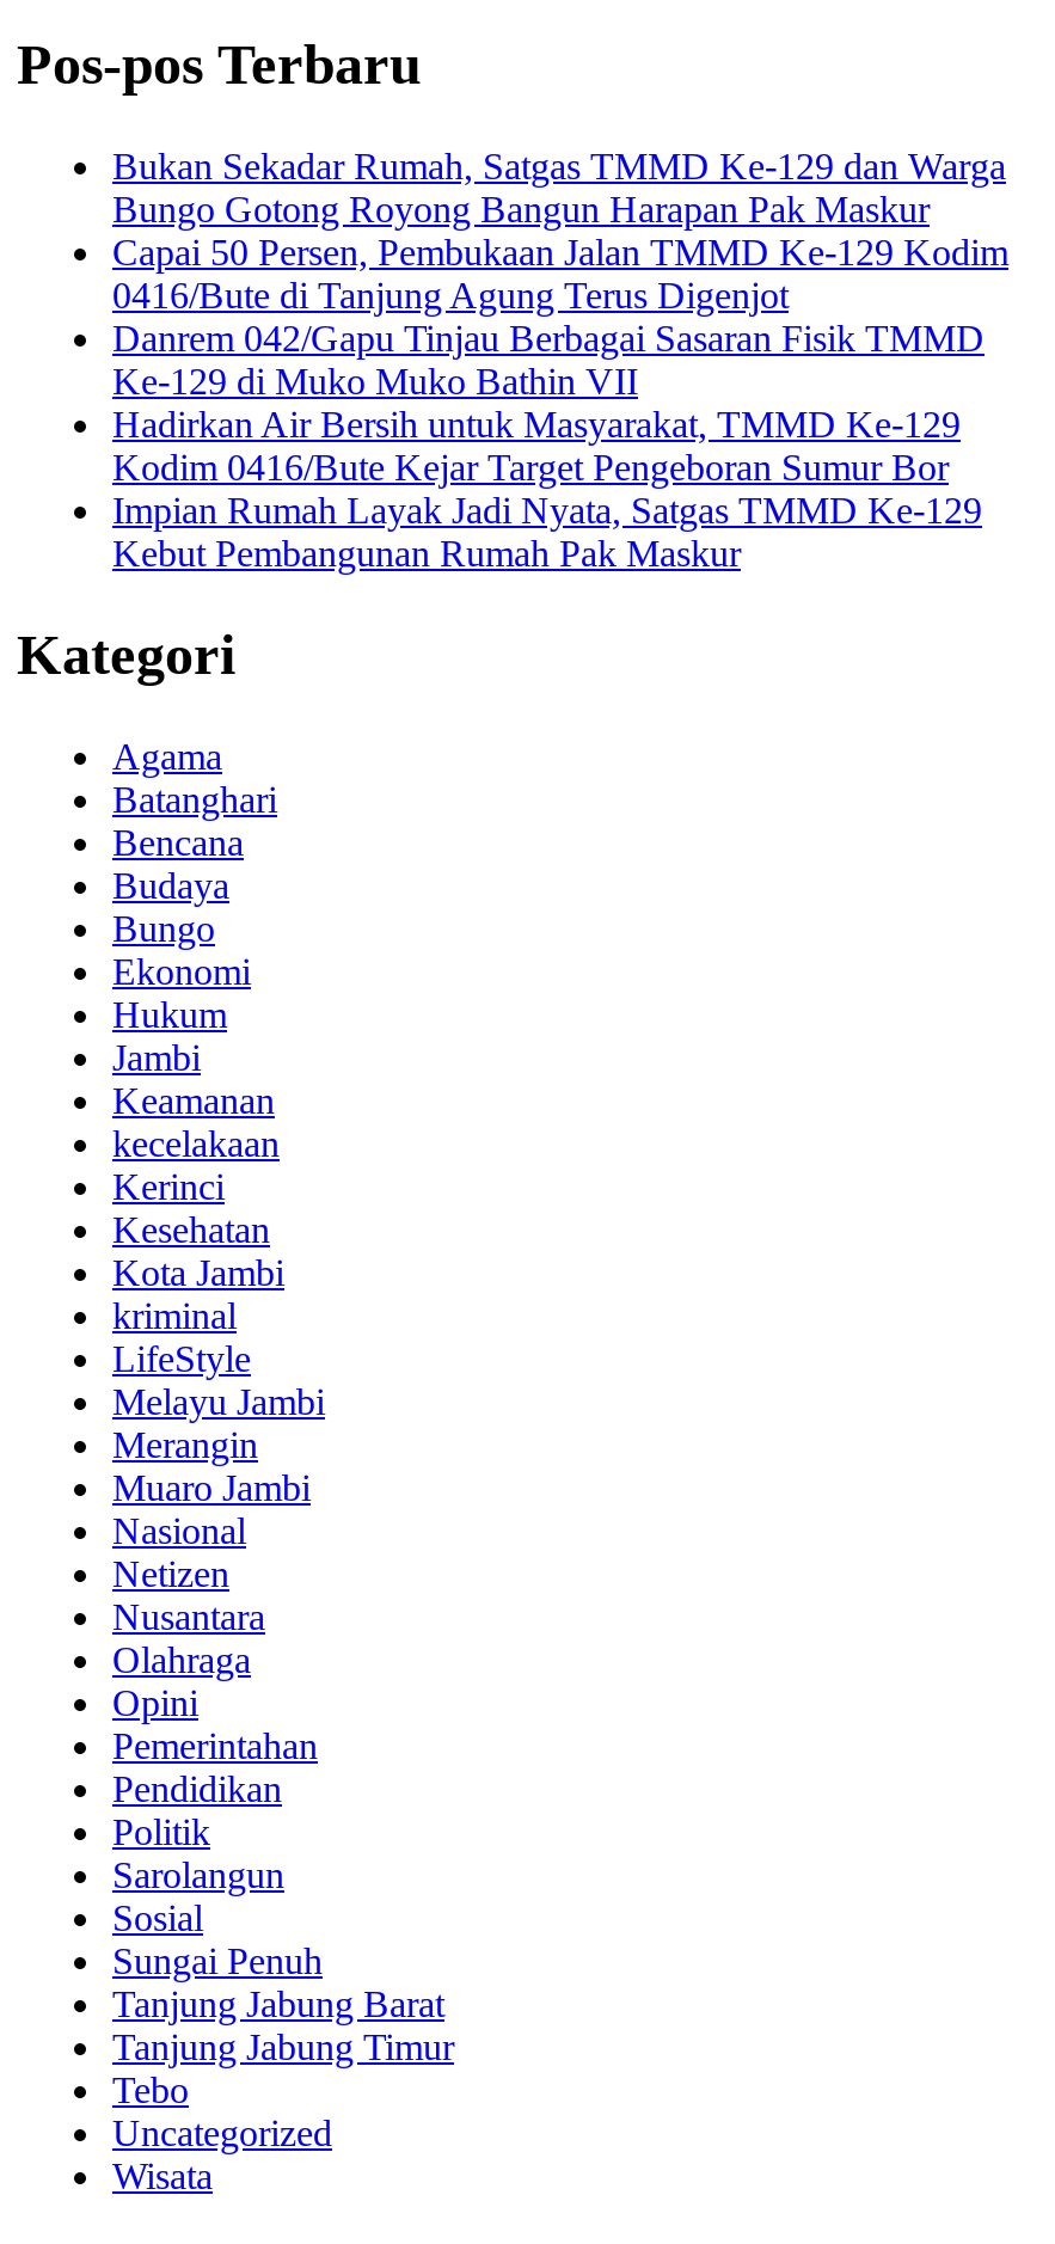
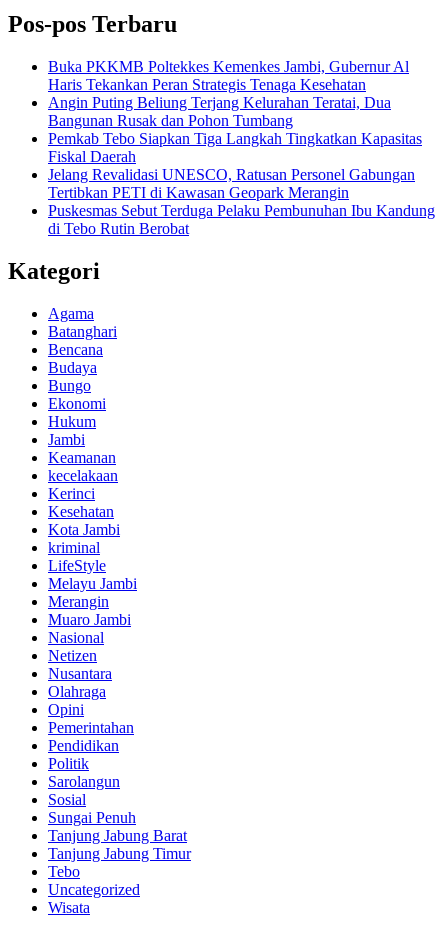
[112,145,1008,573] Bukan Sekadar Rumah, Satgas TMMD Ke-129 dan Warga | Bungo Gotong Royong Bangun Harapan Pak Maskur | Capai 50 Persen, Pembukaan Jalan TMMD Ke-129 Kodim | 0416/Bute di Tanjung Agung Terus Digenjot | Danrem 042/Gapu Tinjau Berbagai Sasaran Fisik TMMD | Ke-129 di Muko Muko Bathin VII | Hadirkan Air Bersih untuk Masyarakat, TMMD Ke-129 | Kodim 0416/Bute Kejar Target Pengeboran Sumur Bor | Impian Rumah Layak Jadi Nyata, Satgas TMMD Ke-129 | Kebut Pembangunan Rumah Pak Maskur -> [48,58,435,237] Buka PKKMB Poltekkes Kemenkes Jambi, Gubernur Al | Haris Tekankan Peran Strategis Tenaga Kesehatan | Angin Puting Beliung Terjang Kelurahan Teratai, Dua | Bangunan Rusak dan Pohon Tumbang | Pemkab Tebo Siapkan Tiga Langkah Tingkatkan Kapasitas | Fiskal Daerah | Jelang Revalidasi UNESCO, Ratusan Personel Gabungan | Tertibkan PETI di Kawasan Geopark Merangin | Puskesmas Sebut Terduga Pelaku Pembunuhan Ibu Kandung | di Tebo Rutin Berobat

